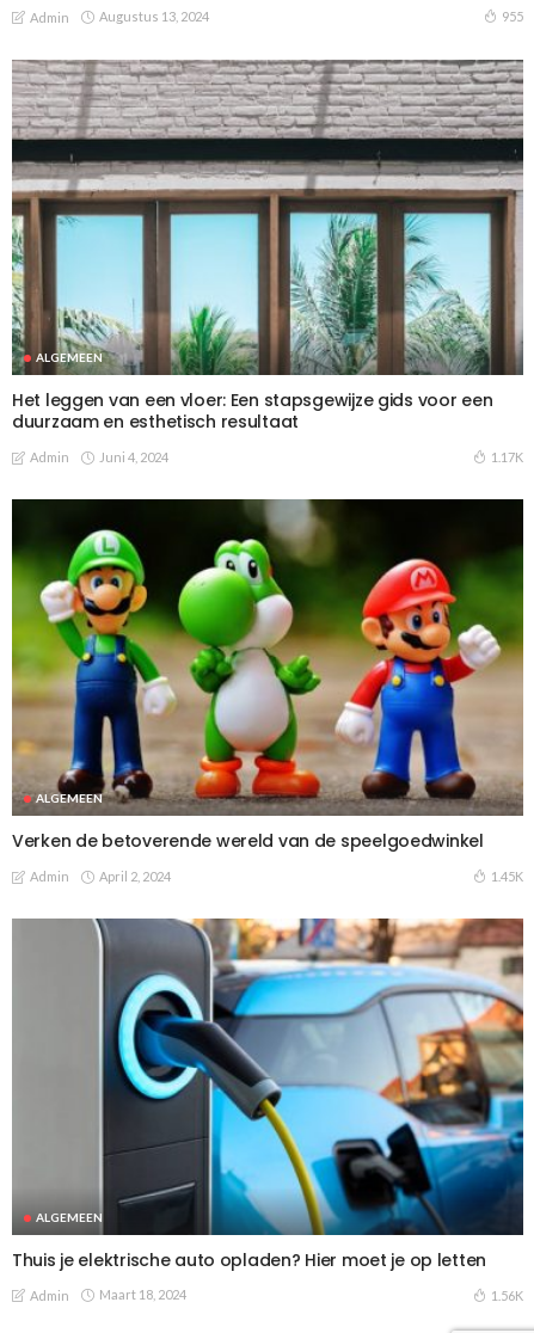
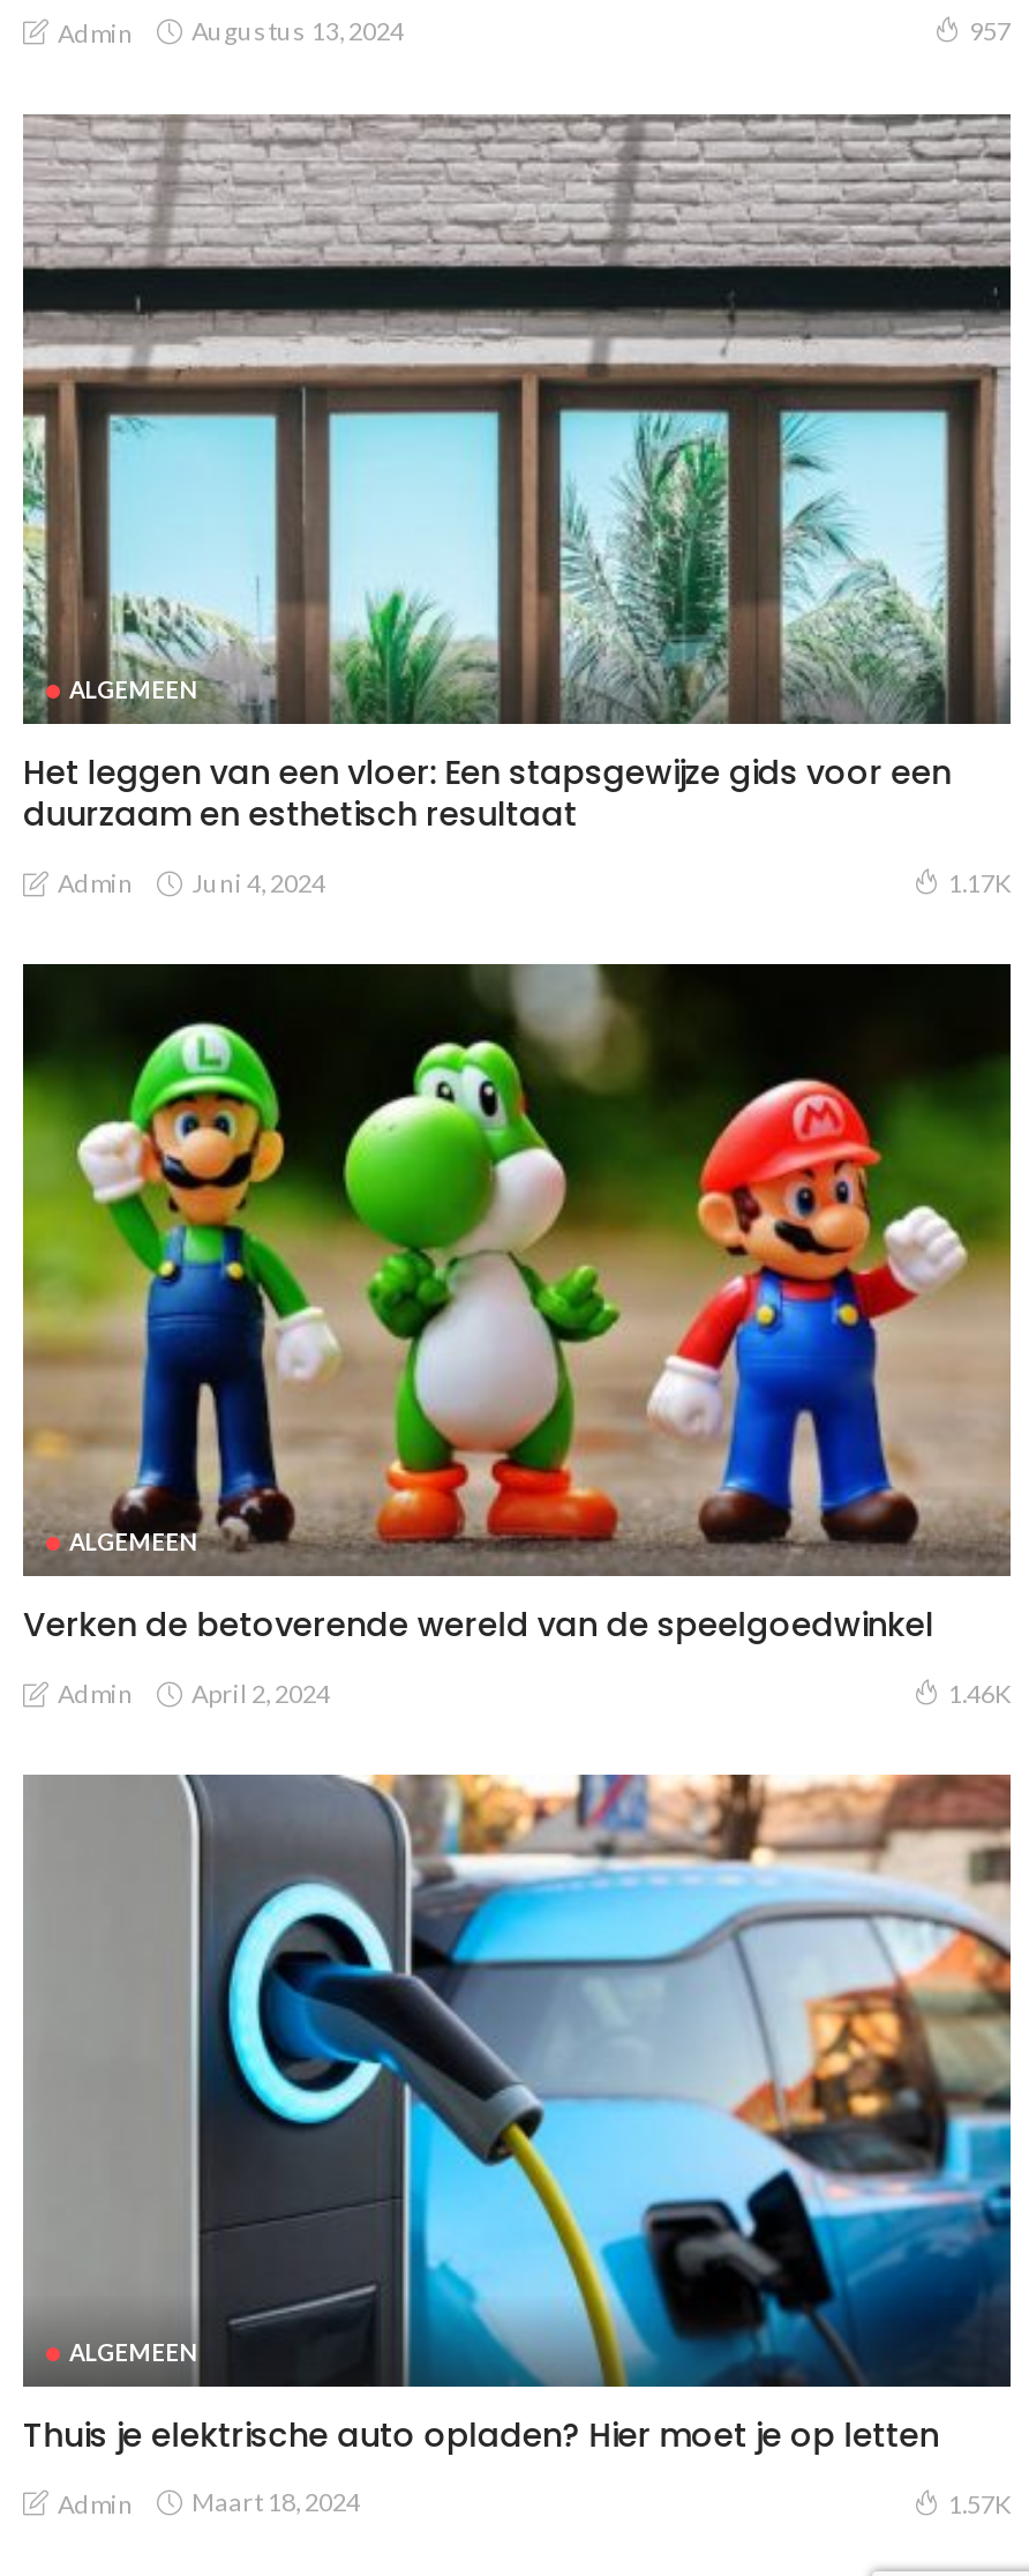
[502,9,523,24] 955 -> [969,16,1011,46] 957
[491,868,523,884] 1.45K -> [948,1677,1011,1707] 1.46K
[491,1287,523,1303] 1.56K -> [948,2488,1011,2518] 1.57K

